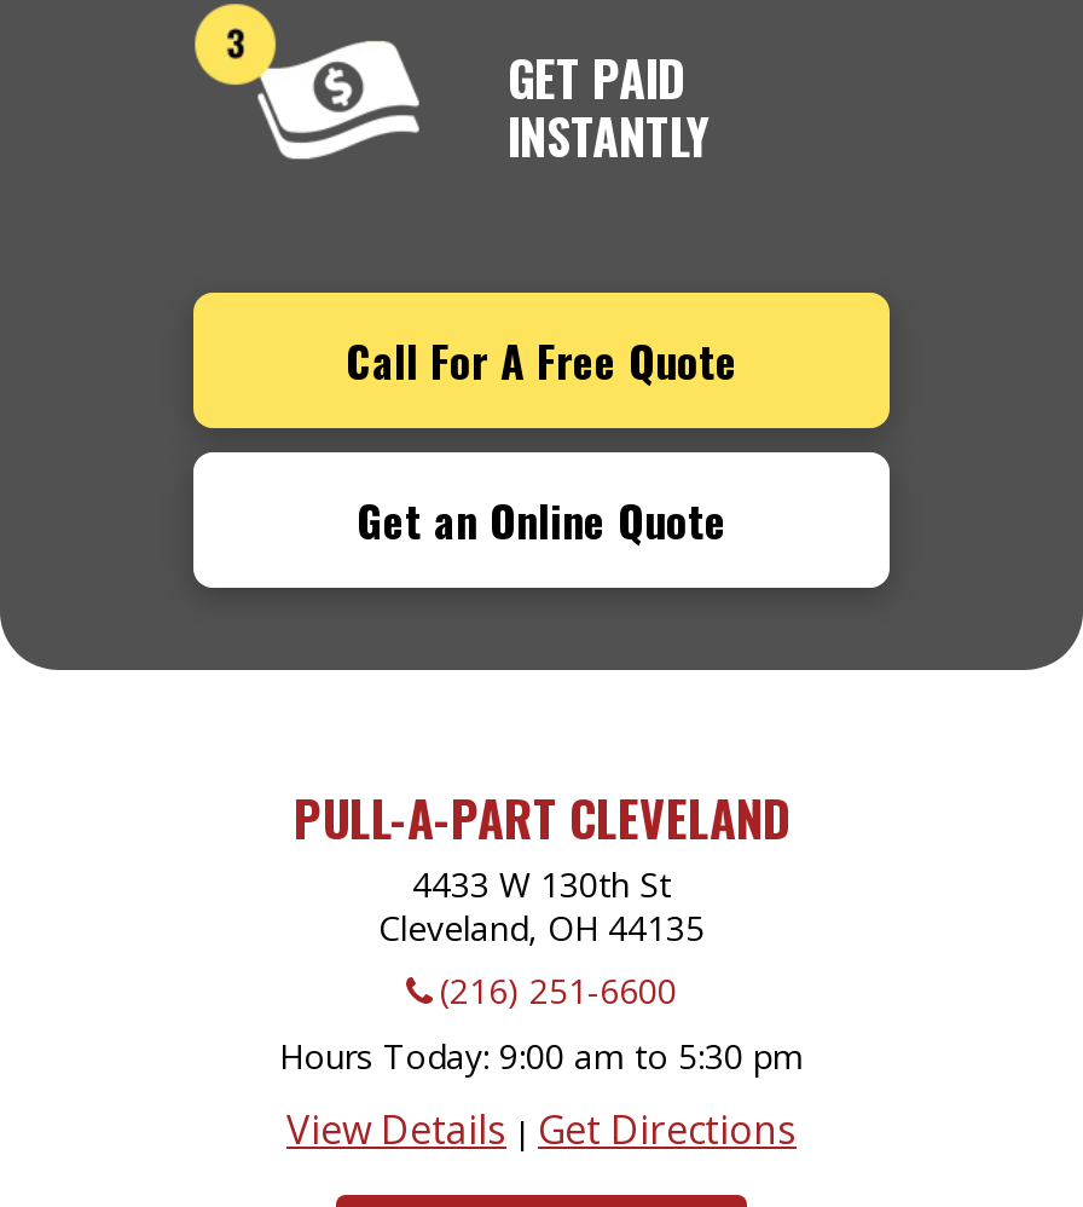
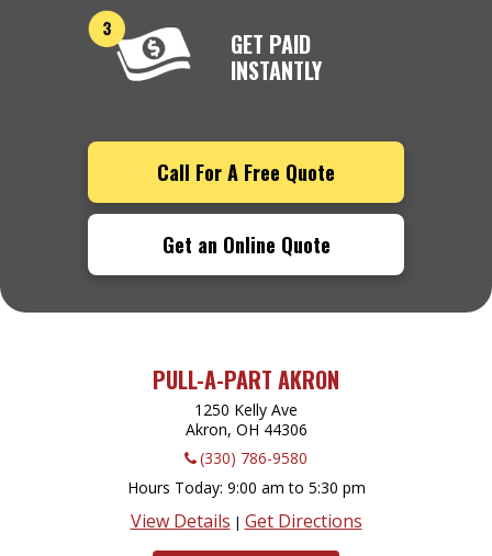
[294,781,789,1013] PULL-A-PART CLEVELAND | 4433 W 130th St | Cleveland, OH 44135 | (216) 251-6600 -> [153,363,339,468] PULL-A-PART AKRON | 1250 Kelly Ave | Akron, OH 44306 | (330) 786-9580

